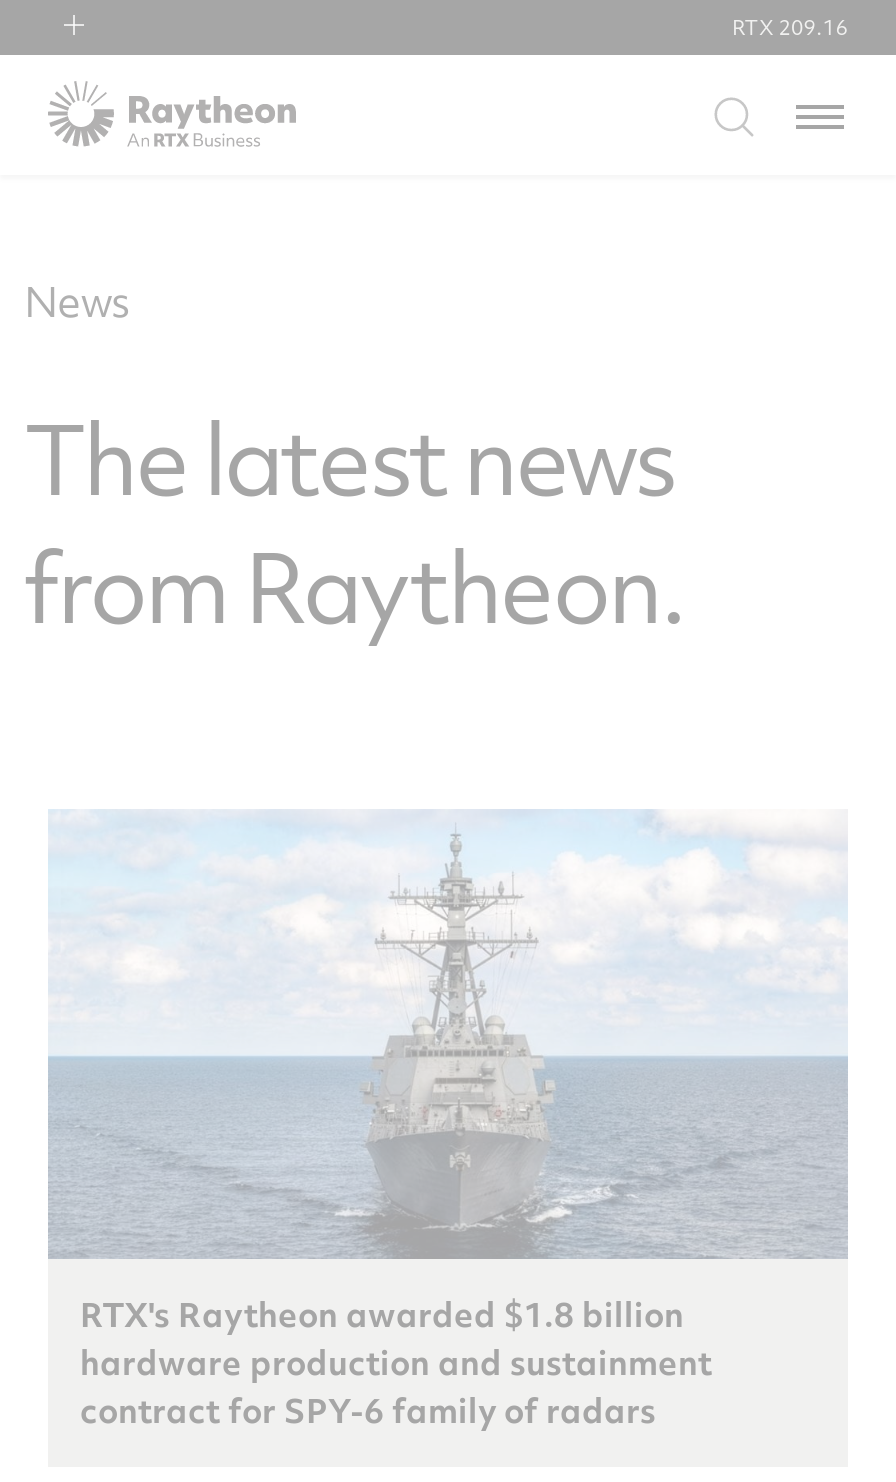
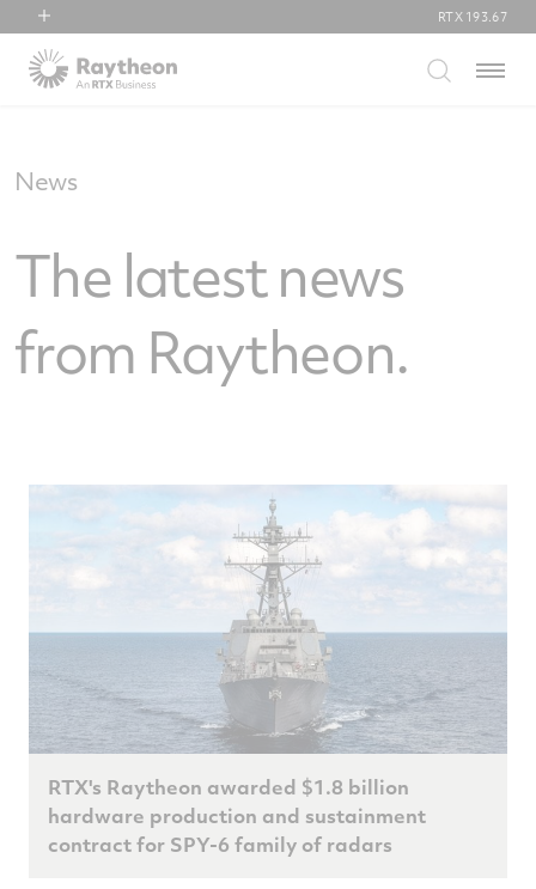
[732,13,848,41] RTX 209.16 -> [438,8,507,25] RTX 193.67

